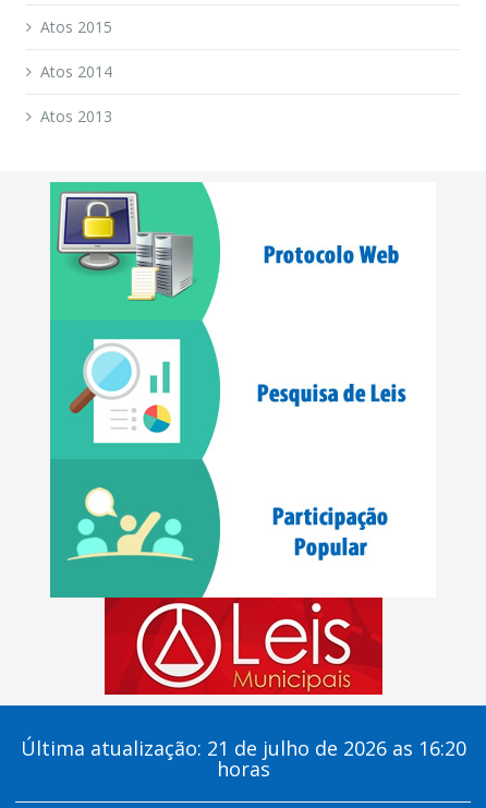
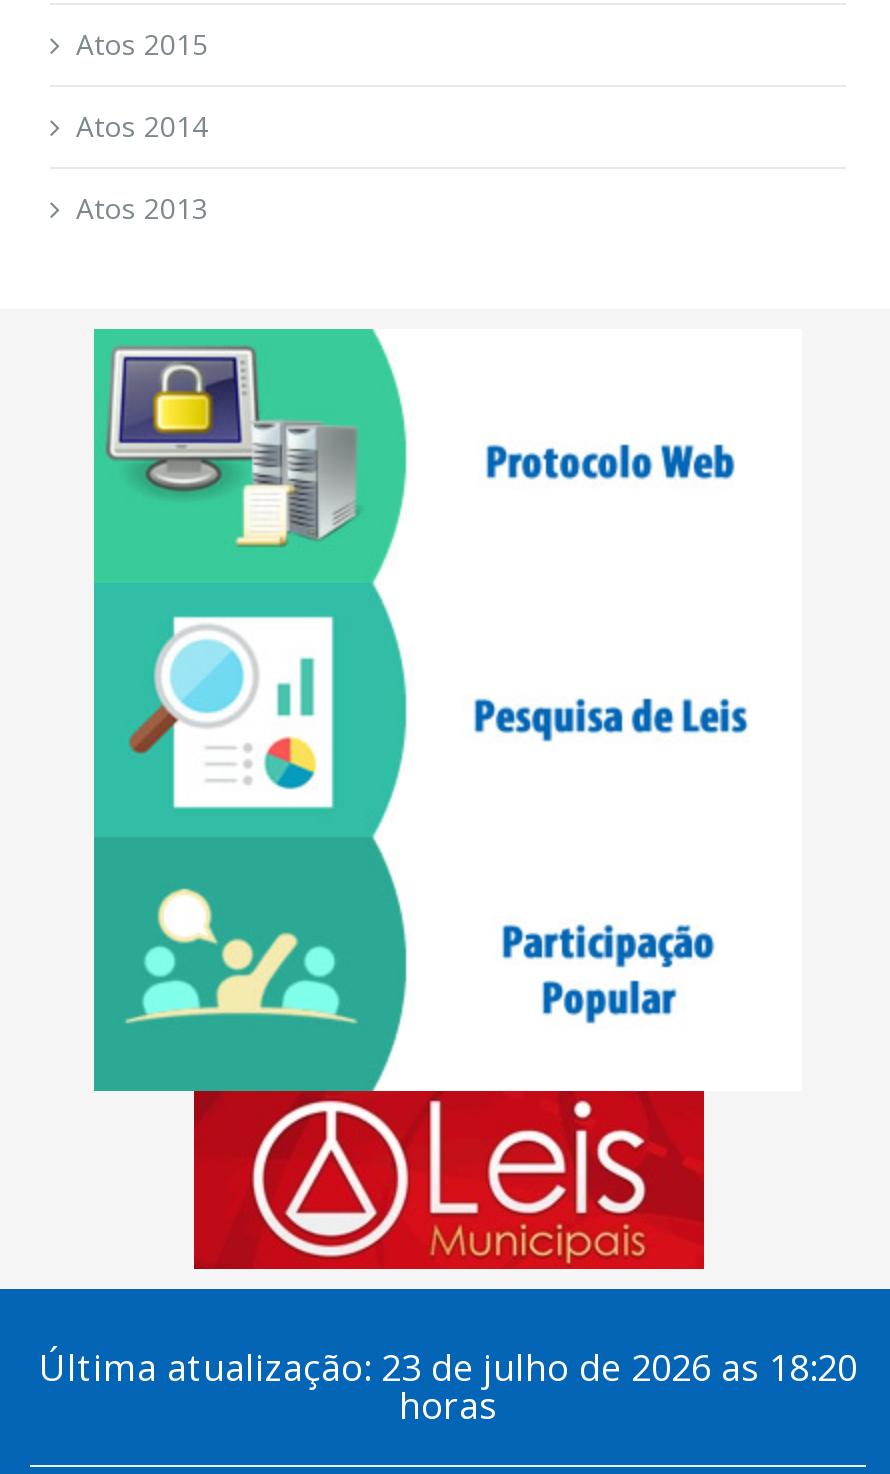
[20,735,466,761] Última atualização: 21 de julho de 2026 as 16:20 -> [39,1342,857,1390] Última atualização: 23 de julho de 2026 as 18:20

